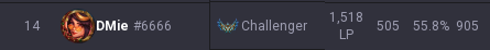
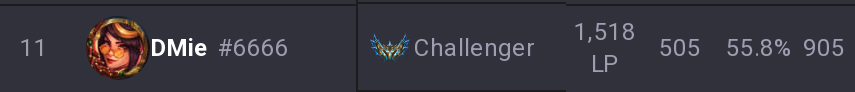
[24,18,40,34] 14 -> [20,34,48,62] 11

